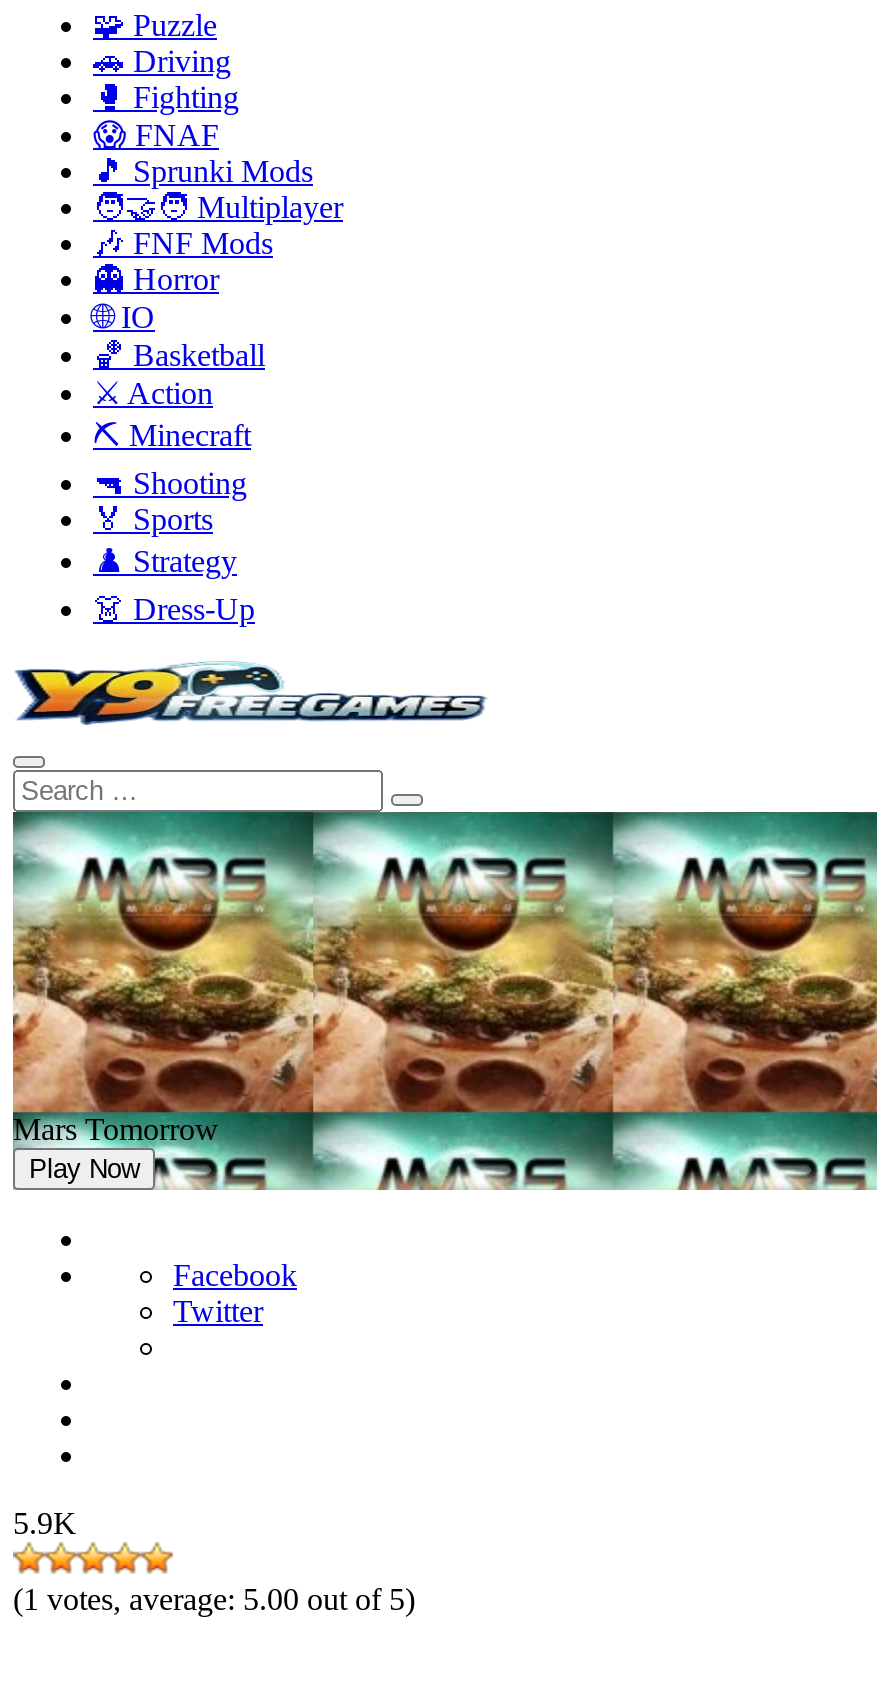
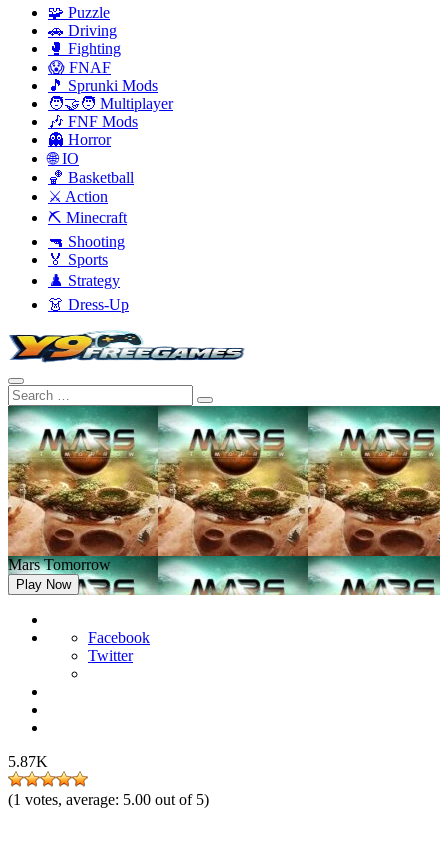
[13,1506,77,1540] 5.9K -> [8,753,48,770] 5.87K

